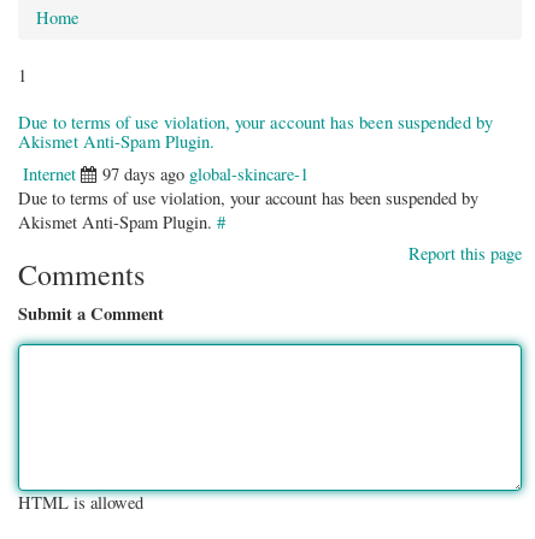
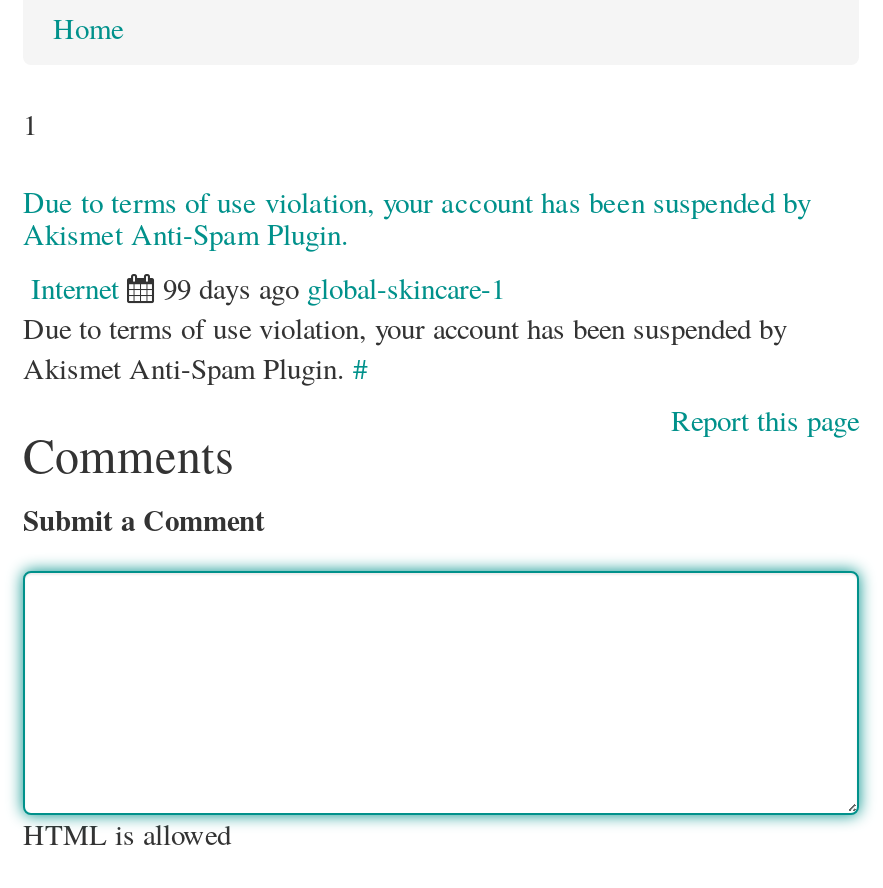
[102,162,308,185] 97 days ago global-skincare-1 -> [163,269,505,307] 99 days ago global-skincare-1

